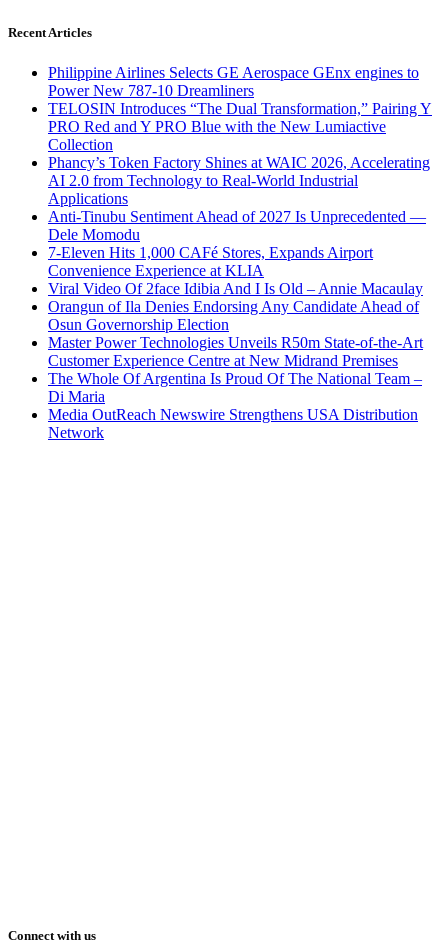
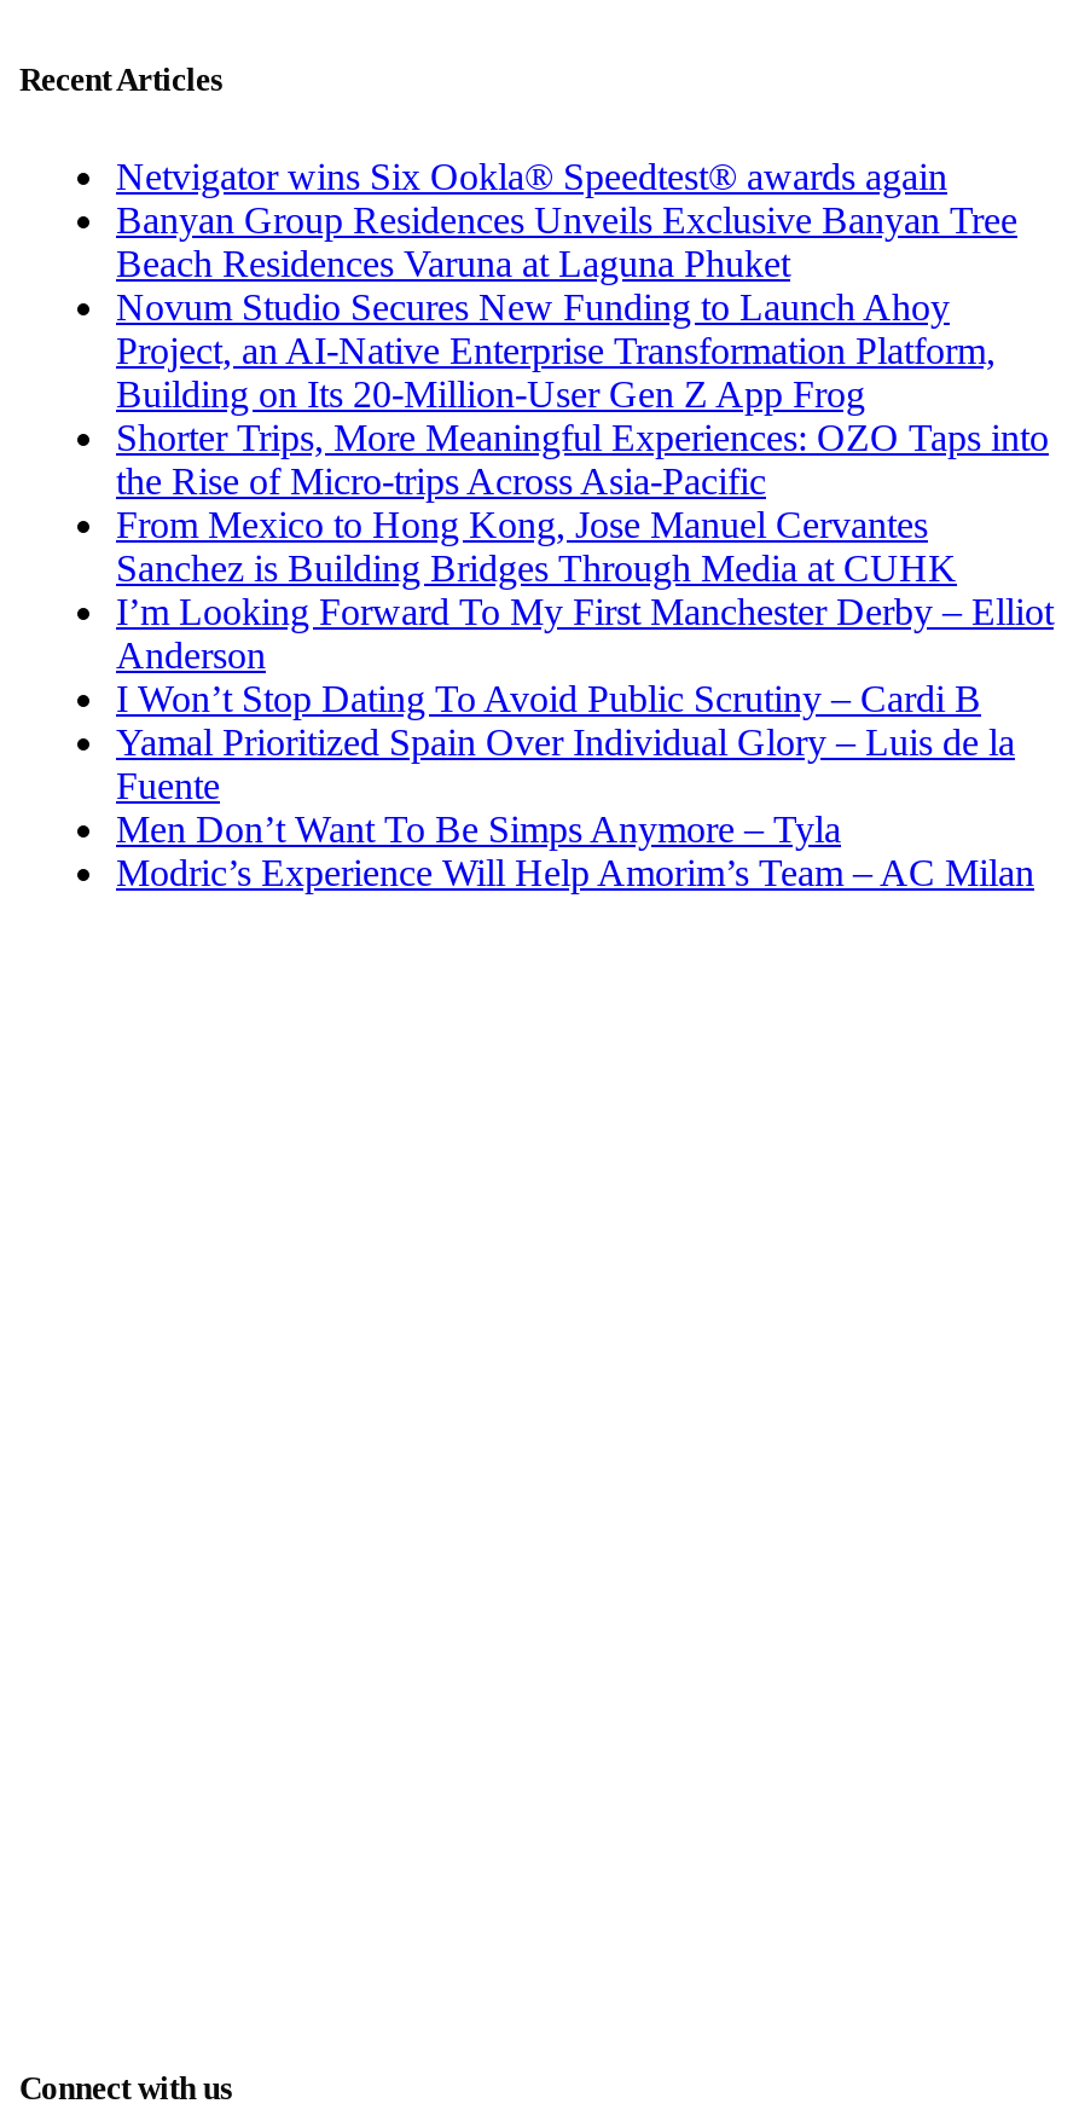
[48,64,432,441] Philippine Airlines Selects GE Aerospace GEnx engines to | Power New 787-10 Dreamliners | TELOSIN Introduces “The Dual Transformation,” Pairing Y | PRO Red and Y PRO Blue with the New Lumiactive | Collection | Phancy’s Token Factory Shines at WAIC 2026, Accelerating | AI 2.0 from Technology to Real-World Industrial | Applications | Anti-Tinubu Sentiment Ahead of 2027 Is Unprecedented — | Dele Momodu | 7-Eleven Hits 1,000 CAFé Stores, Expands Airport | Convenience Experience at KLIA | Viral Video Of 2face Idibia And I Is Old – Annie Macaulay | Orangun of Ila Denies Endorsing Any Candidate Ahead of | Osun Governorship Election | Master Power Technologies Unveils R50m State-of-the-Art | Customer Experience Centre at New Midrand Premises | The Whole Of Argentina Is Proud Of The National Team – | Di Maria | Media OutReach Newswire Strengthens USA Distribution | Network -> [116,155,1054,892] Netvigator wins Six Ookla® Speedtest® awards again | Banyan Group Residences Unveils Exclusive Banyan Tree | Beach Residences Varuna at Laguna Phuket | Novum Studio Secures New Funding to Launch Ahoy | Project, an AI-Native Enterprise Transformation Platform, | Building on Its 20-Million-User Gen Z App Frog | Shorter Trips, More Meaningful Experiences: OZO Taps into | the Rise of Micro-trips Across Asia-Pacific | From Mexico to Hong Kong, Jose Manuel Cervantes | Sanchez is Building Bridges Through Media at CUHK | I’m Looking Forward To My First Manchester Derby – Elliot | Anderson | I Won’t Stop Dating To Avoid Public Scrutiny – Cardi B | Yamal Prioritized Spain Over Individual Glory – Luis de la | Fuente | Men Don’t Want To Be Simps Anymore – Tyla | Modric’s Experience Will Help Amorim’s Team – AC Milan

